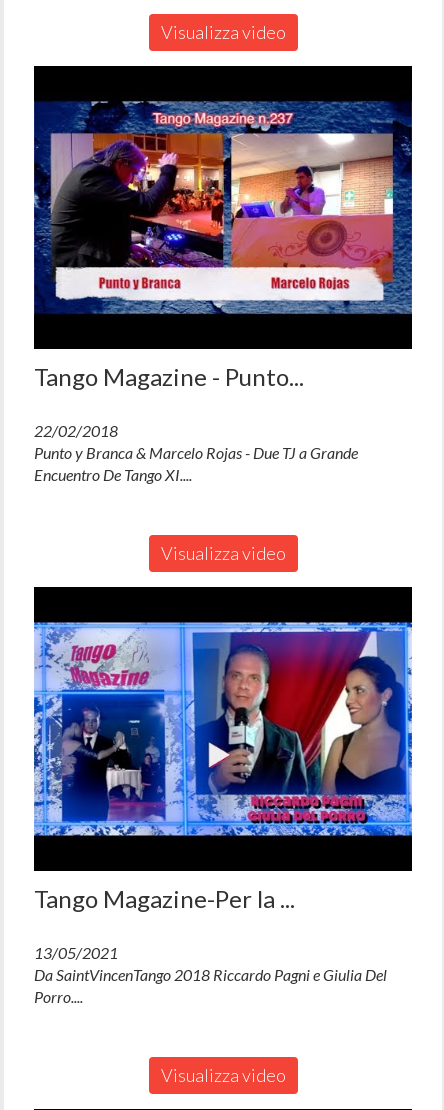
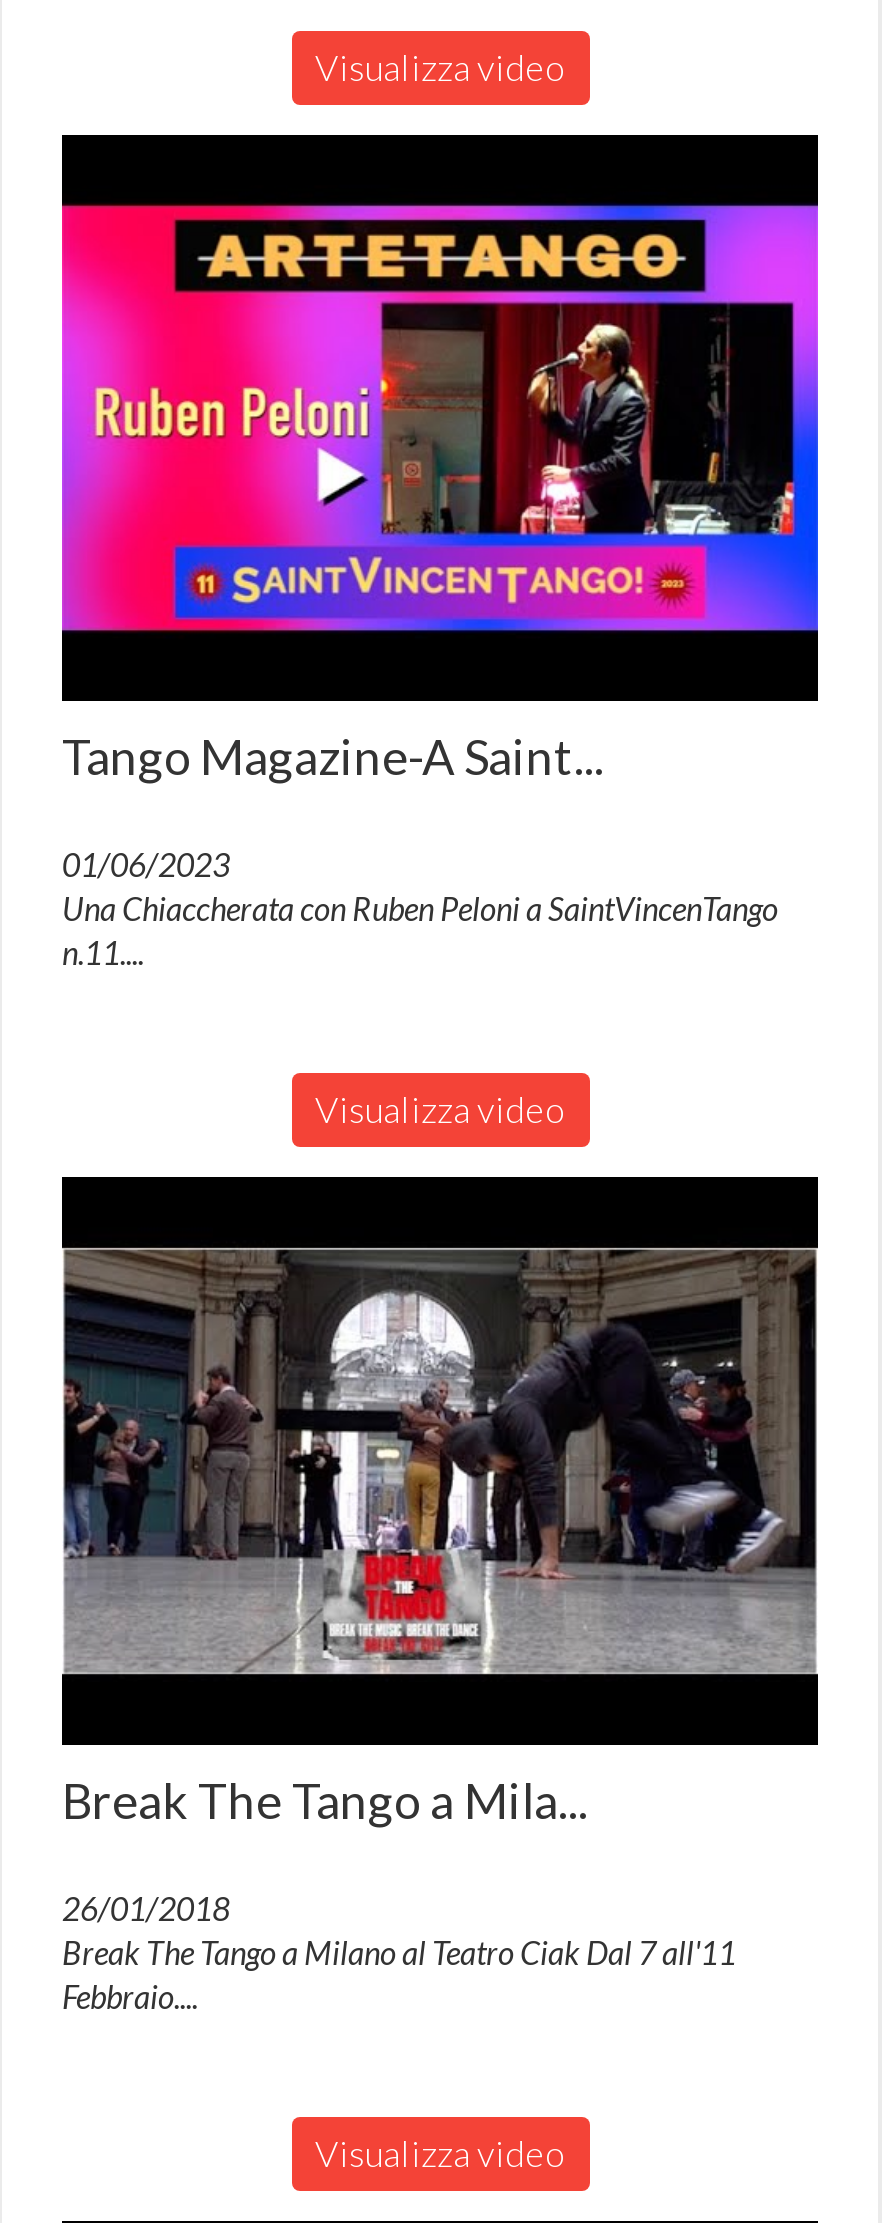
[33,100,413,315] [image] -> [60,203,820,633] [image]
[34,362,304,391] Tango Magazine - Punto... -> [62,728,604,786] Tango Magazine-A Saint...
[34,421,358,484] 22/02/2018 | Punto y Branca & Marcelo Rojas - Due TJ a Grande | Encuentro De Tango XI.... -> [62,846,778,972] 01/06/2023 | Una Chiaccherata con Ruben Peloni a SaintVincenTango | n.11....
[33,621,413,837] [image] -> [62,1245,818,1677] [image]
[34,884,295,913] Tango Magazine-Per la ... -> [62,1771,588,1829] Break The Tango a Mila...
[34,943,387,1006] 13/05/2021 | Da SaintVincenTango 2018 Riccardo Pagni e Giulia Del | Porro.... -> [62,1889,736,2015] 26/01/2018 | Break The Tango a Milano al Teatro Ciak Dal 7 all'11 | Febbraio....

